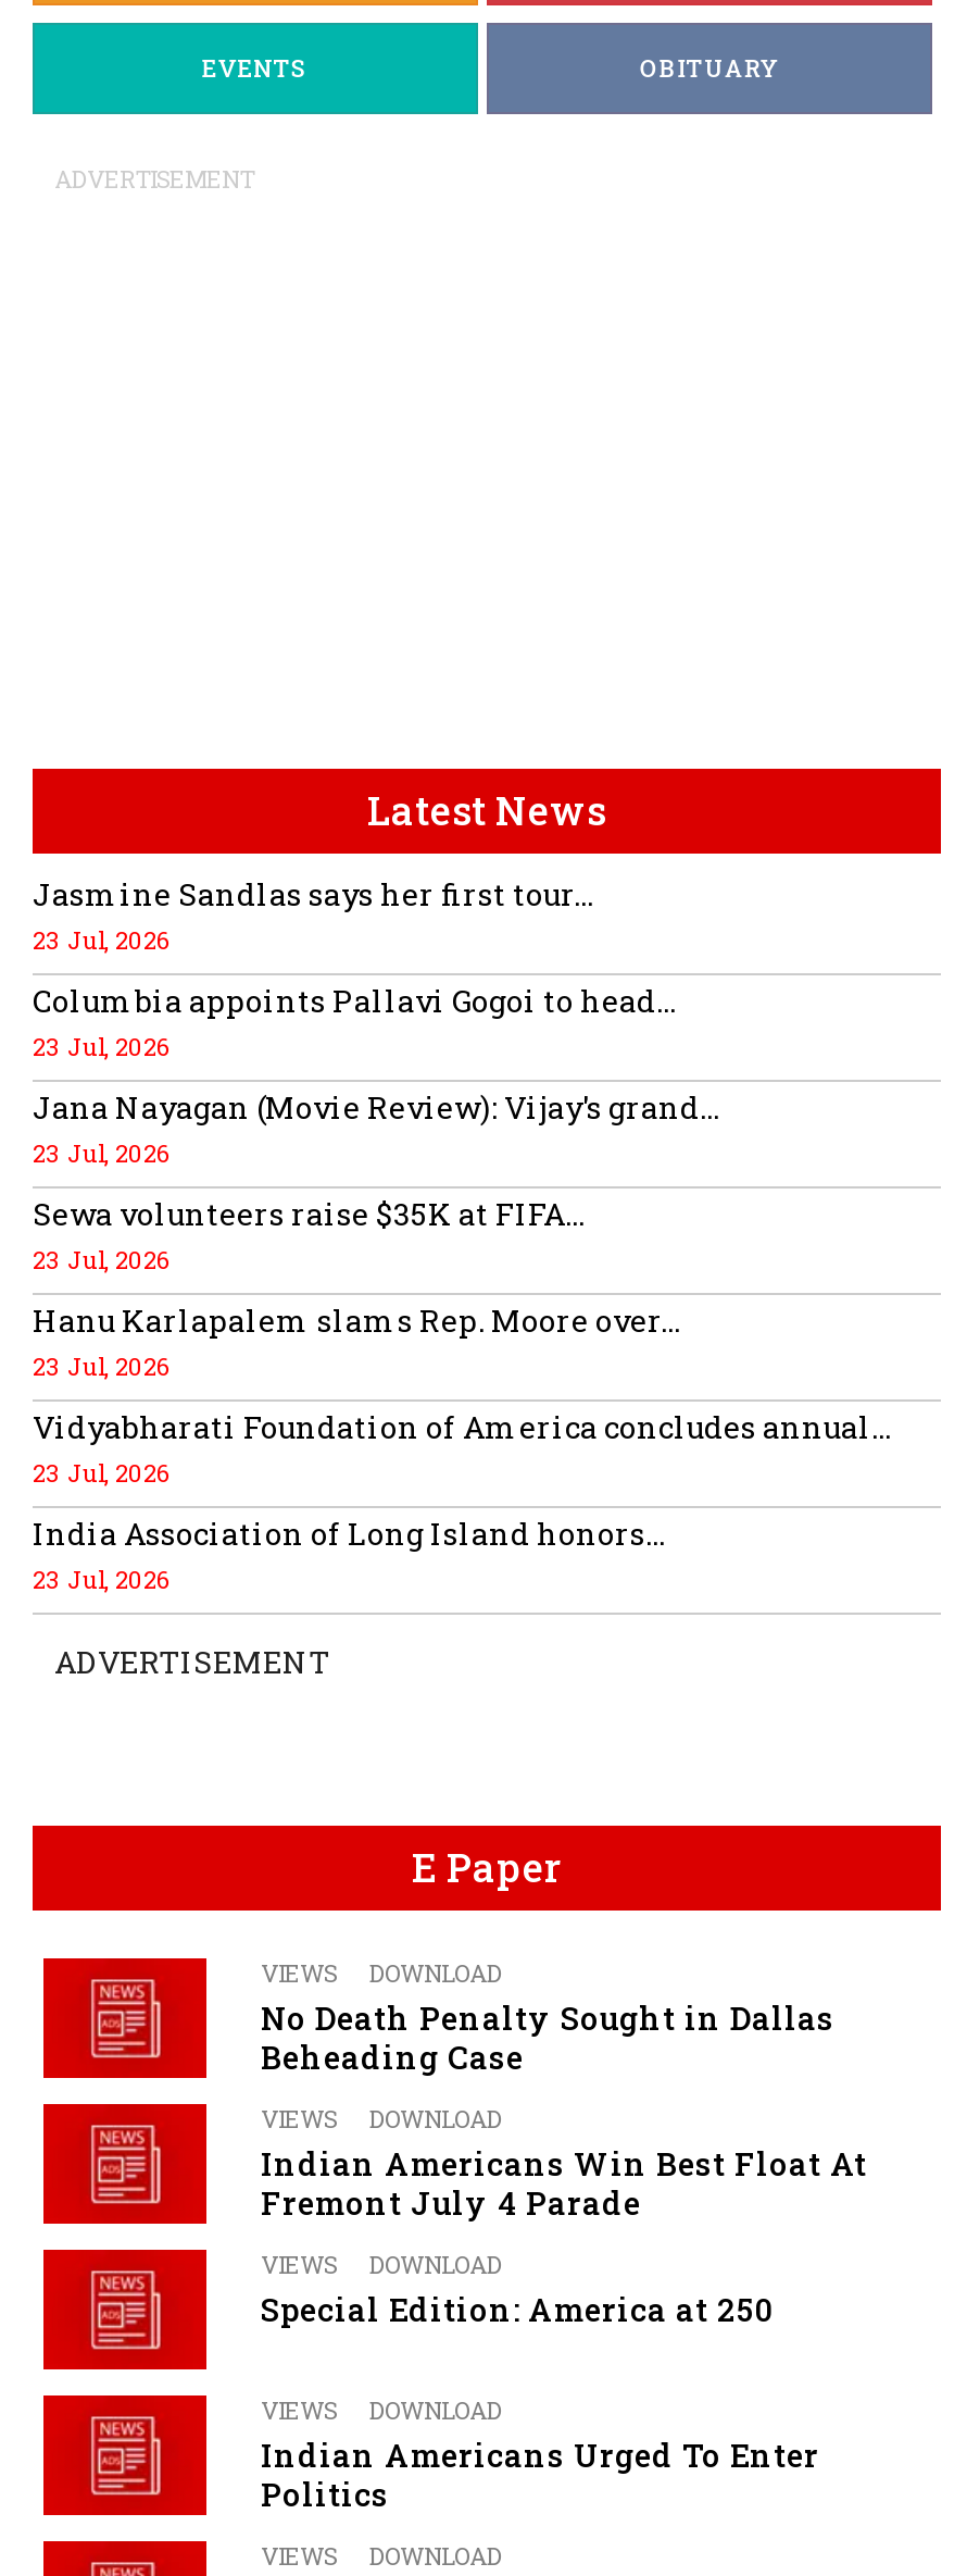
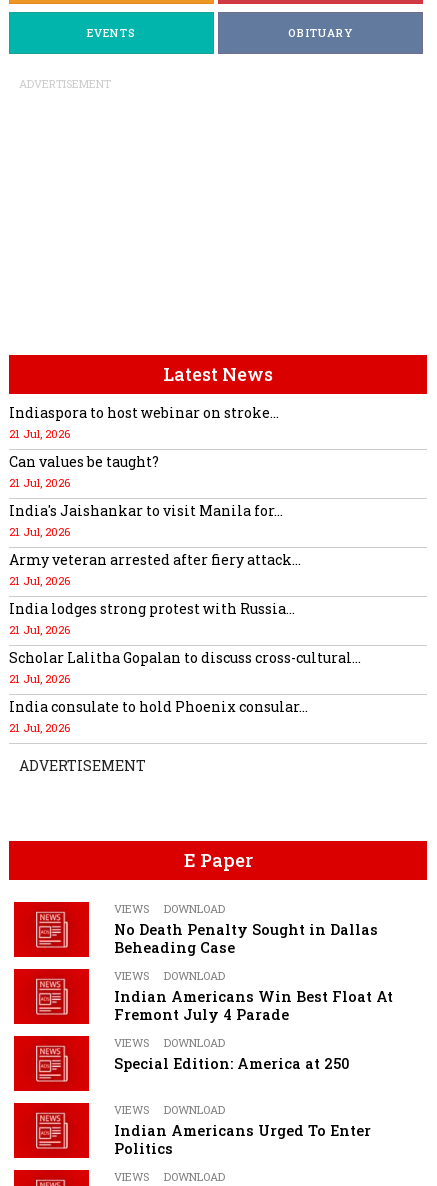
[33,873,593,955] Jasmine Sandlas says her first tour... | 23 Jul, 2026 -> [9,403,279,441] Indiaspora to host webinar on stroke... | 21 Jul, 2026
[33,979,676,1062] Columbia appoints Pallavi Gogoi to head... | 23 Jul, 2026 -> [9,452,159,490] Can values be taught? | 21 Jul, 2026
[33,1086,719,1168] Jana Nayagan (Movie Review): Vijay's grand... | 23 Jul, 2026 -> [9,501,283,539] India's Jaishankar to visit Manila for... | 21 Jul, 2026
[33,1192,585,1275] Sewa volunteers raise $35K at FIFA... | 23 Jul, 2026 -> [9,550,301,588] Army veteran arrested after fiery attack... | 21 Jul, 2026
[33,1299,680,1381] Hanu Karlapalem slams Rep. Moore over... | 23 Jul, 2026 -> [9,599,295,637] India lodges strong protest with Russia... | 21 Jul, 2026
[33,1405,891,1488] Vidyabharati Foundation of America concludes annual... | 23 Jul, 2026 -> [9,648,361,686] Scholar Lalitha Gopalan to discuss cross-cultural... | 21 Jul, 2026
[33,1512,665,1595] India Association of Long Island honors... | 23 Jul, 2026 -> [9,697,308,735] India consulate to hold Phoenix consular... | 21 Jul, 2026

